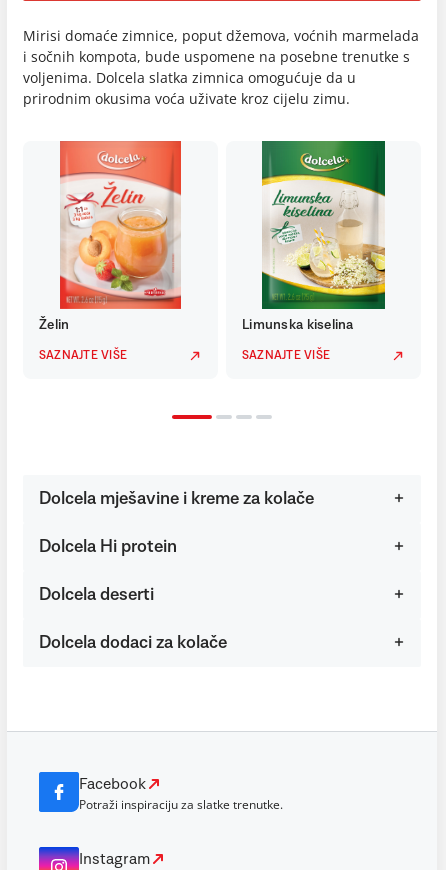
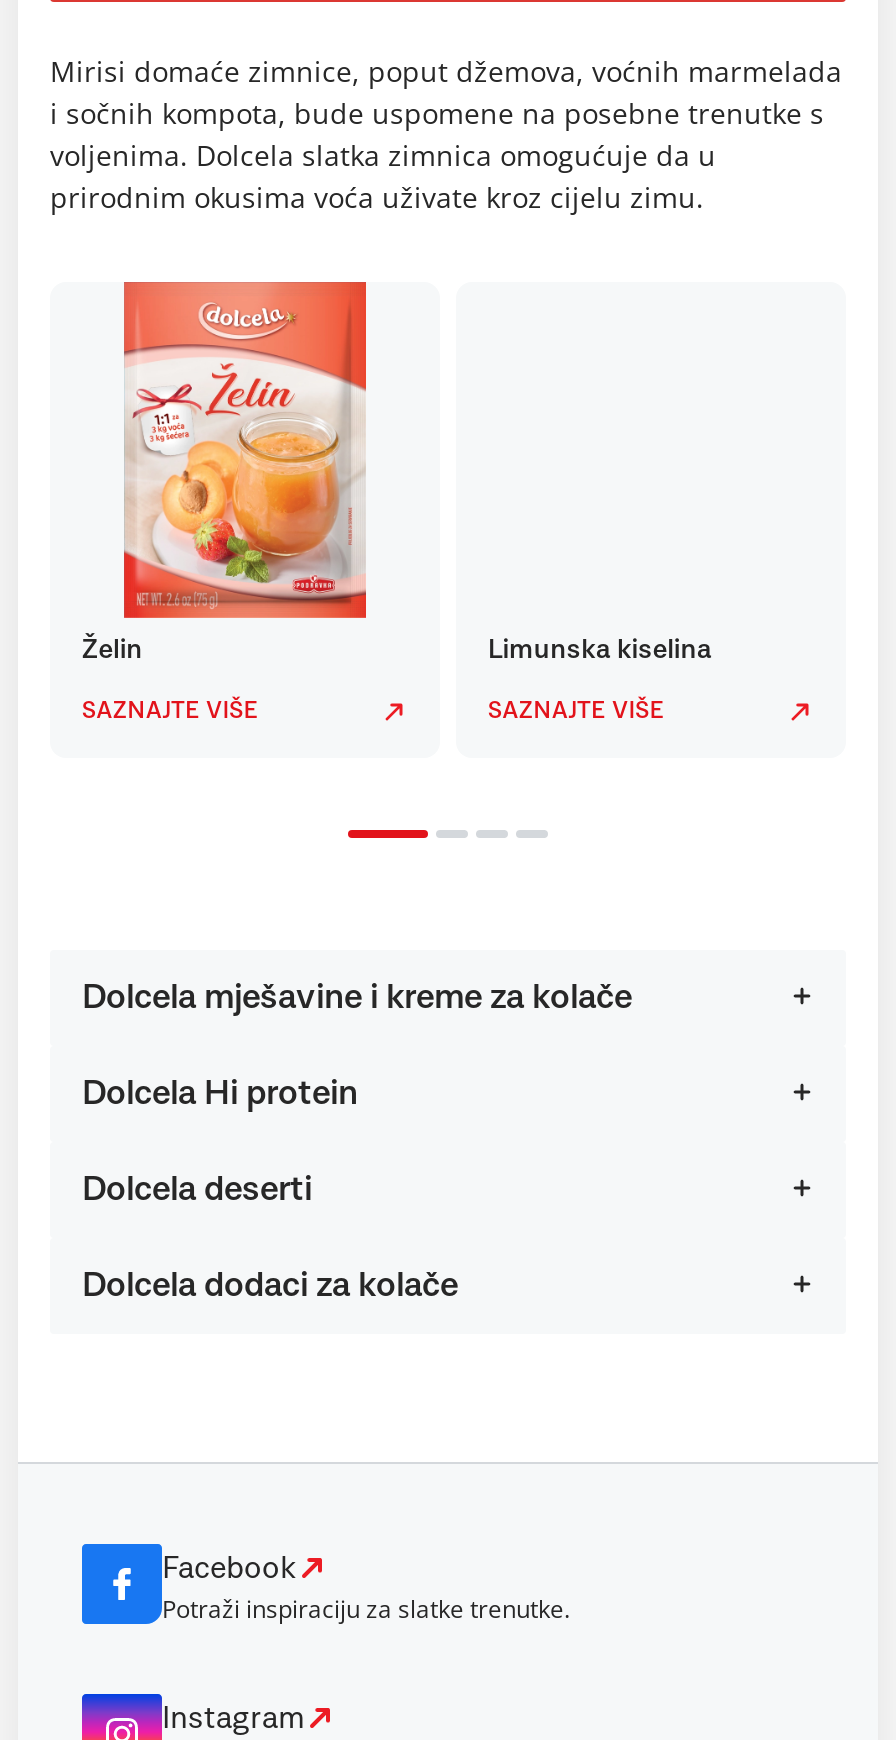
[261,140,386,310] [image] -> none

